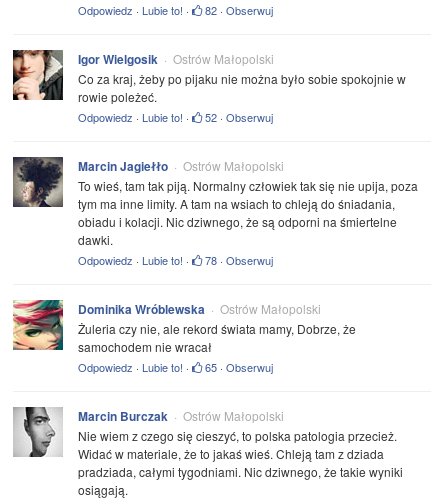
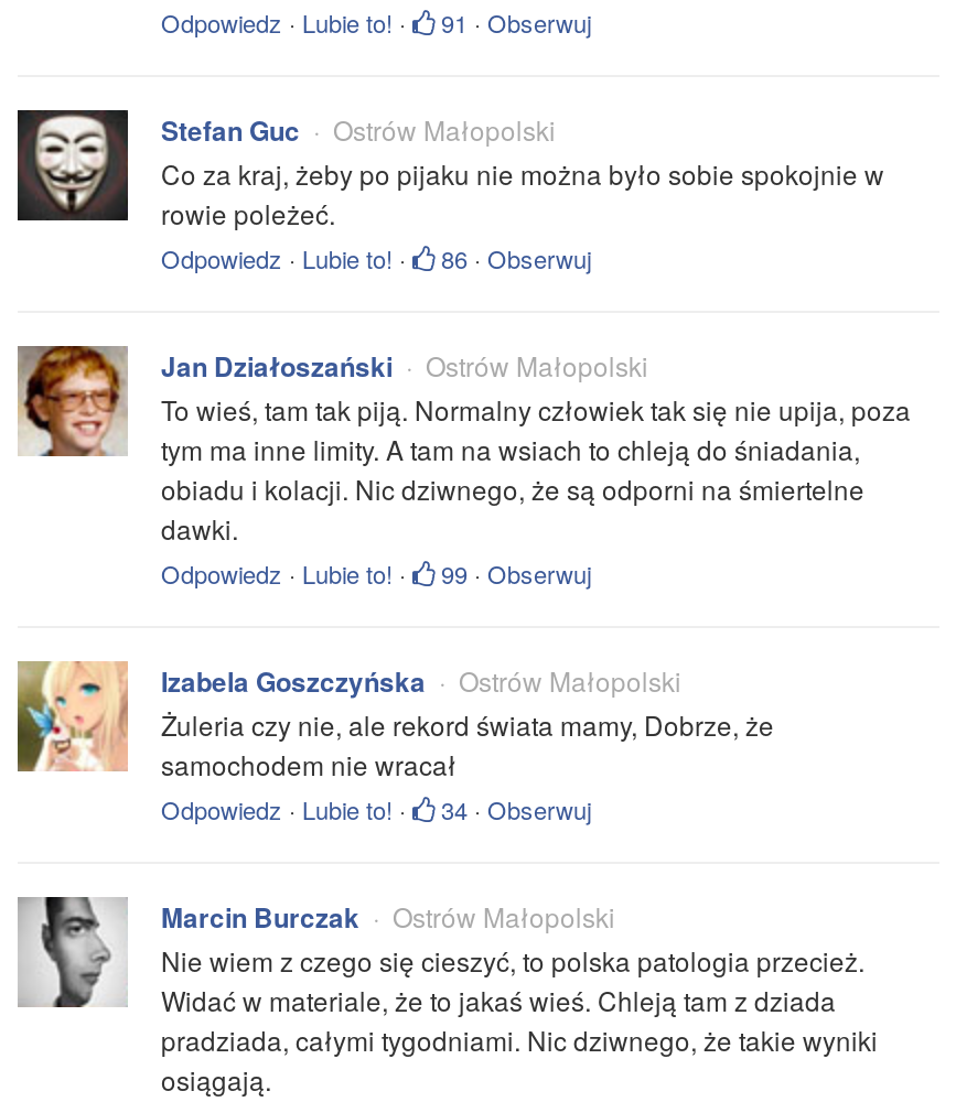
[78,2,273,18] Odpowiedz · Lubie to! · 82 · Obserwuj -> [161,4,591,40] Odpowiedz · Lubie to! · 91 · Obserwuj
[12,49,274,101] [image] | Igor Wielgosik Ostrów Małopolski -> [15,108,556,223] [image] | Stefan Guc Ostrów Małopolski
[78,109,273,125] Odpowiedz · Lubie to! · 52 · Obserwuj -> [161,240,591,275] Odpowiedz · Lubie to! · 86 · Obserwuj
[12,156,284,208] [image] | Marcin Jagiełło Ostrów Małopolski -> [15,344,648,458] [image] | Jan Działoszański Ostrów Małopolski
[78,252,273,268] Odpowiedz · Lubie to! · 78 · Obserwuj -> [161,555,591,591] Odpowiedz · Lubie to! · 99 · Obserwuj
[13,299,321,351] [image] | Dominika Wróblewska Ostrów Małopolski -> [15,659,681,771] [image] | Izabela Goszczyńska Ostrów Małopolski
[78,359,273,375] Odpowiedz · Lubie to! · 65 · Obserwuj -> [161,791,591,827] Odpowiedz · Lubie to! · 34 · Obserwuj

